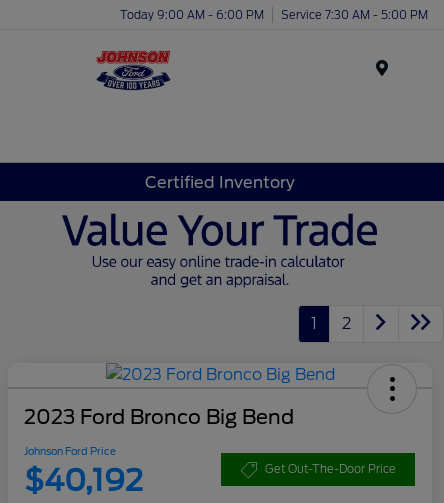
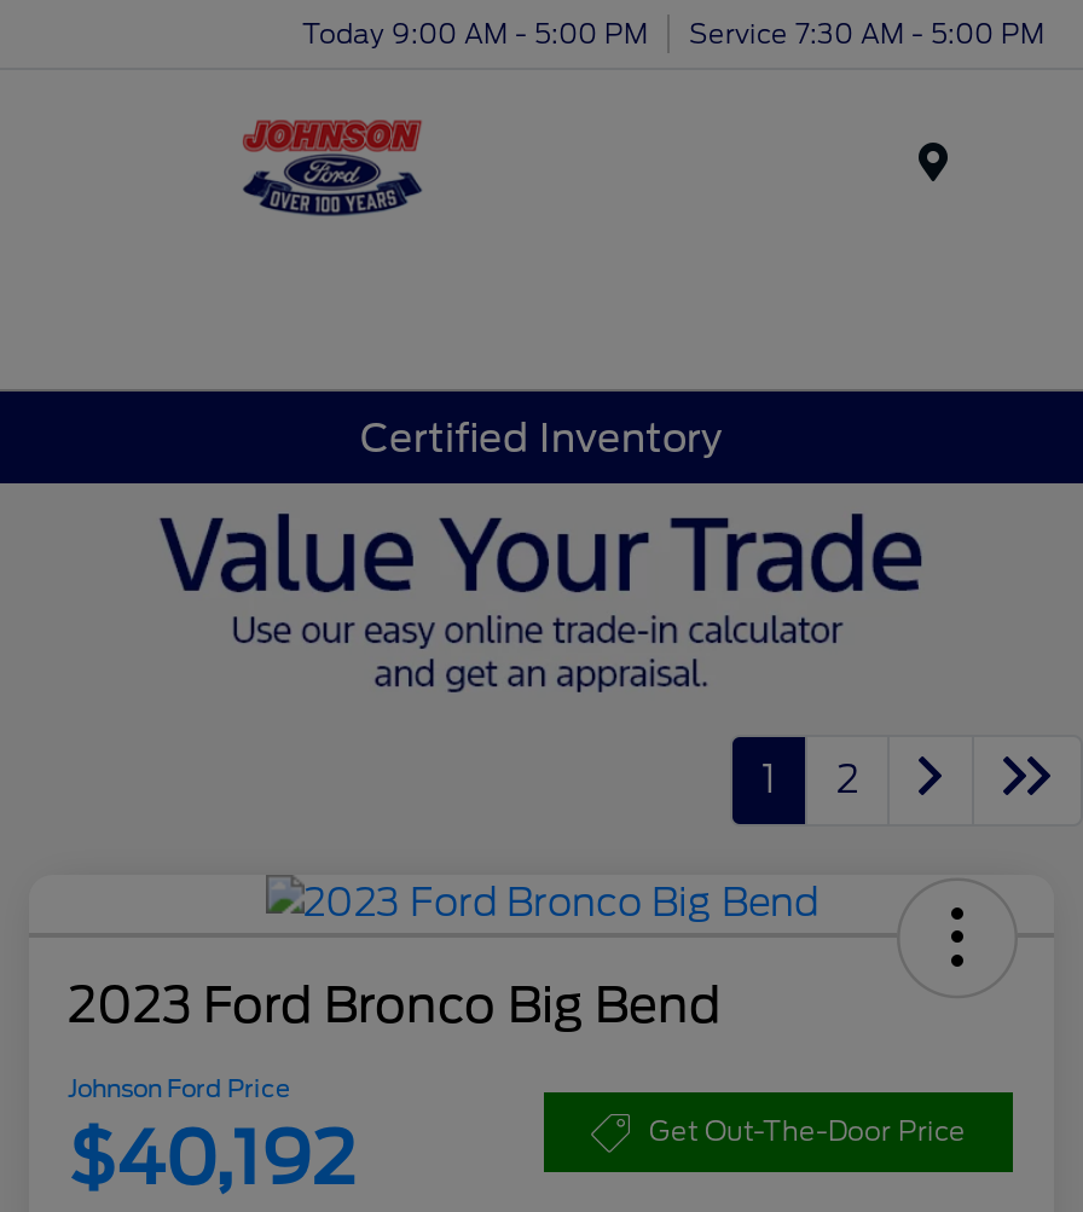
[120,7,428,21] Today 9:00 AM - 6:00 PM Service 7:30 AM - 5:00 PM -> [302,16,1044,50] Today 9:00 AM - 5:00 PM Service 7:30 AM - 5:00 PM

